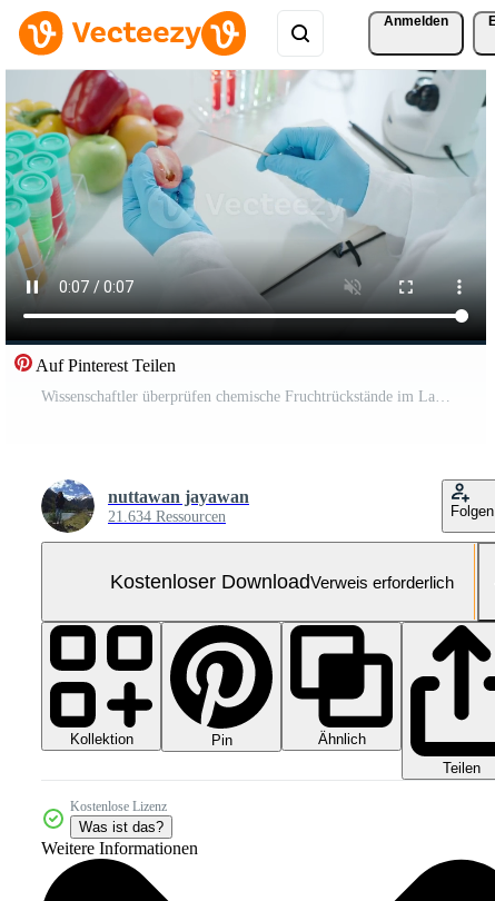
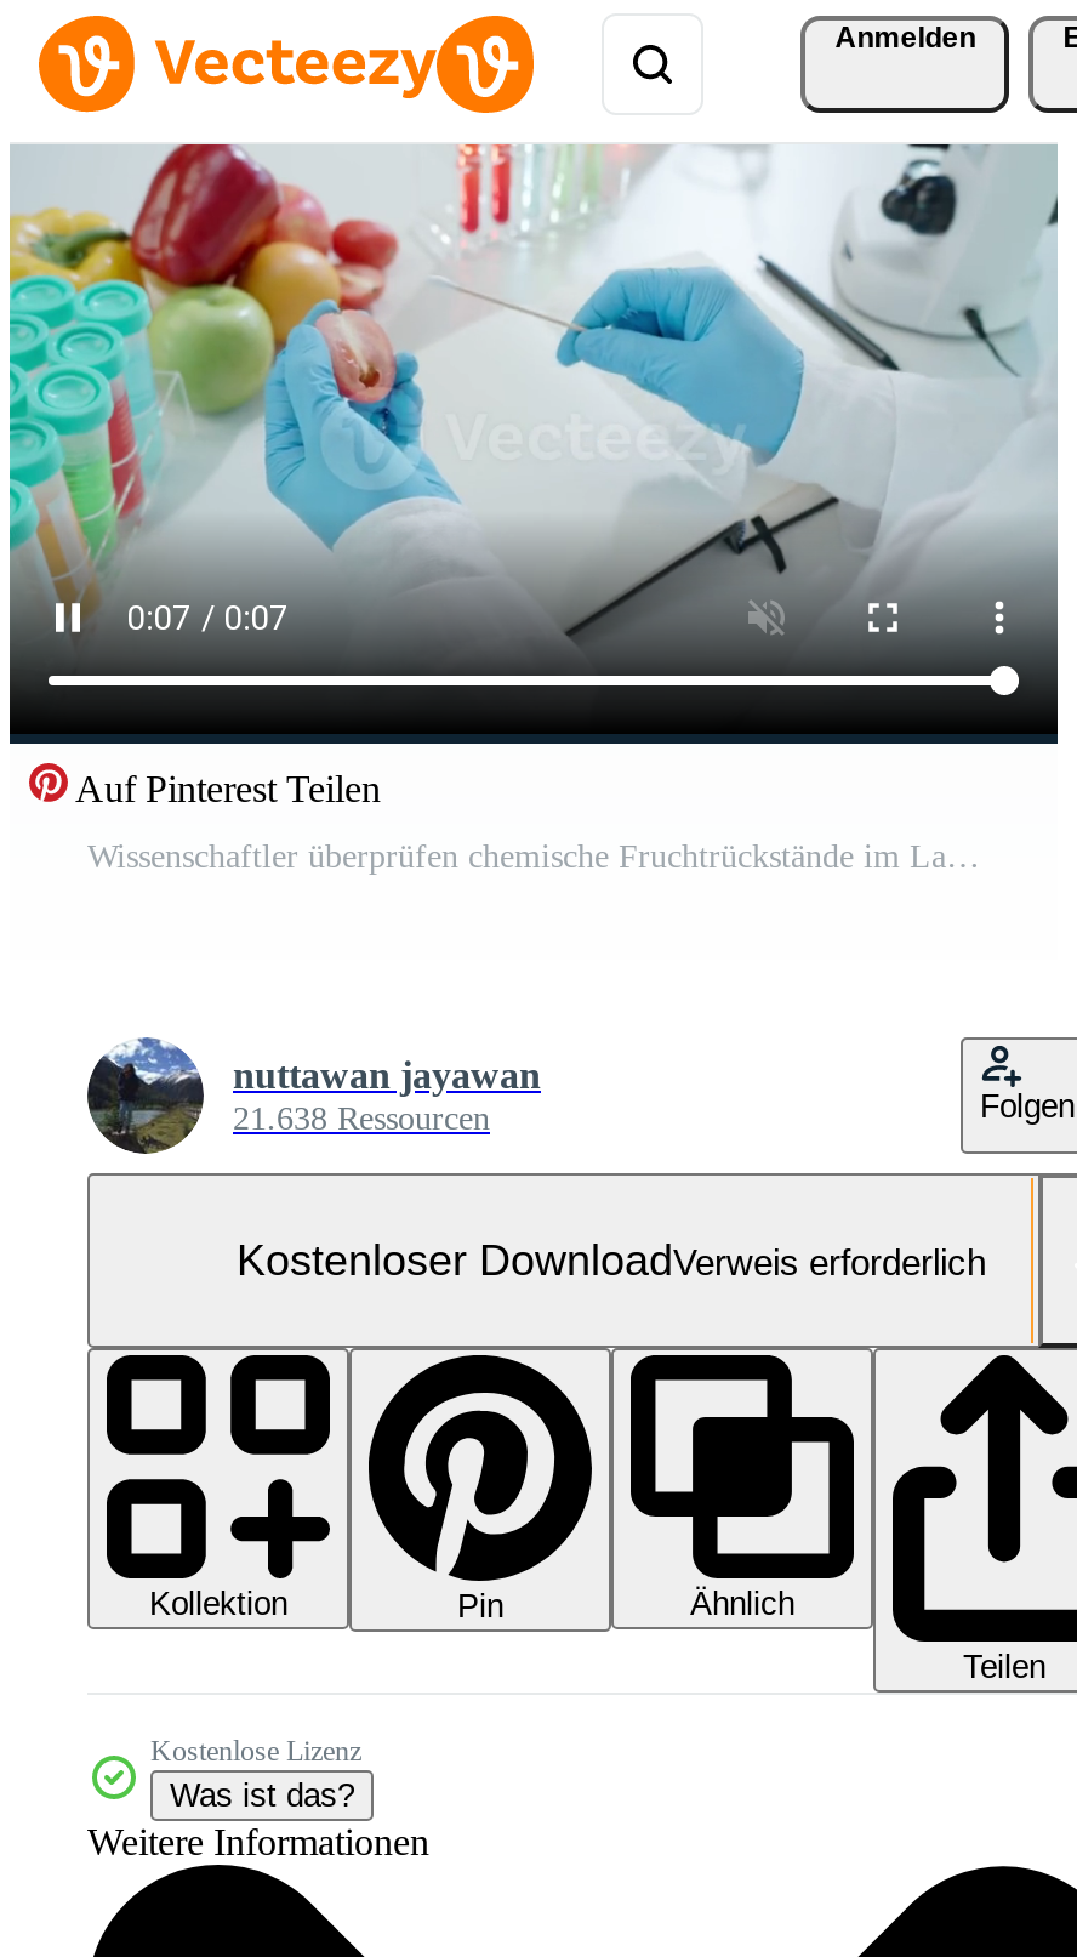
[108,508,226,525] 21.634 Ressourcen -> [233,1100,490,1137] 21.638 Ressourcen

